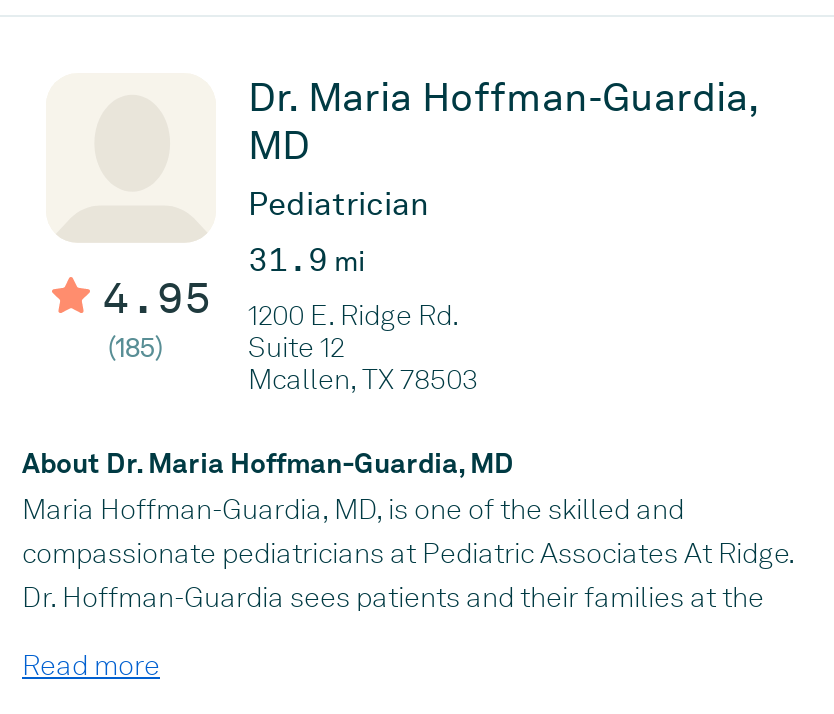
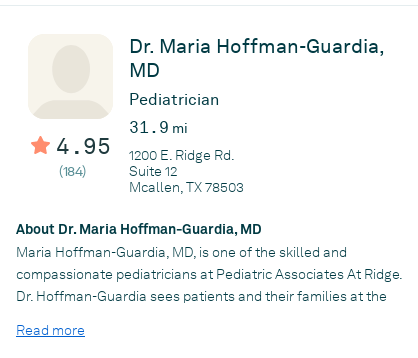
[108,331,162,363] (185) -> [59,163,86,179] (184)

